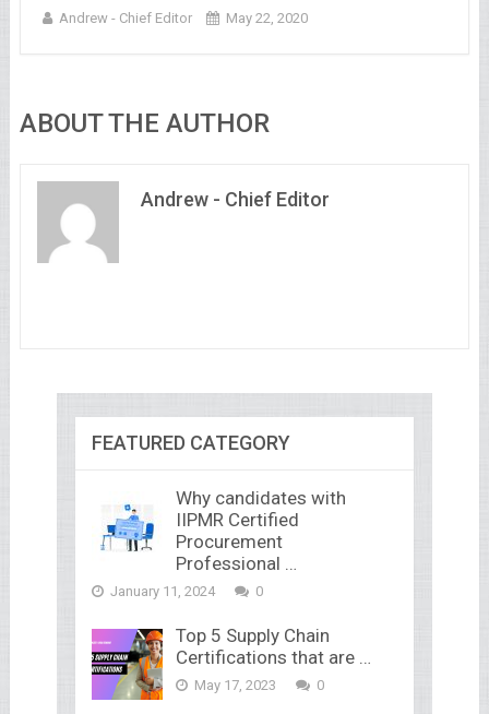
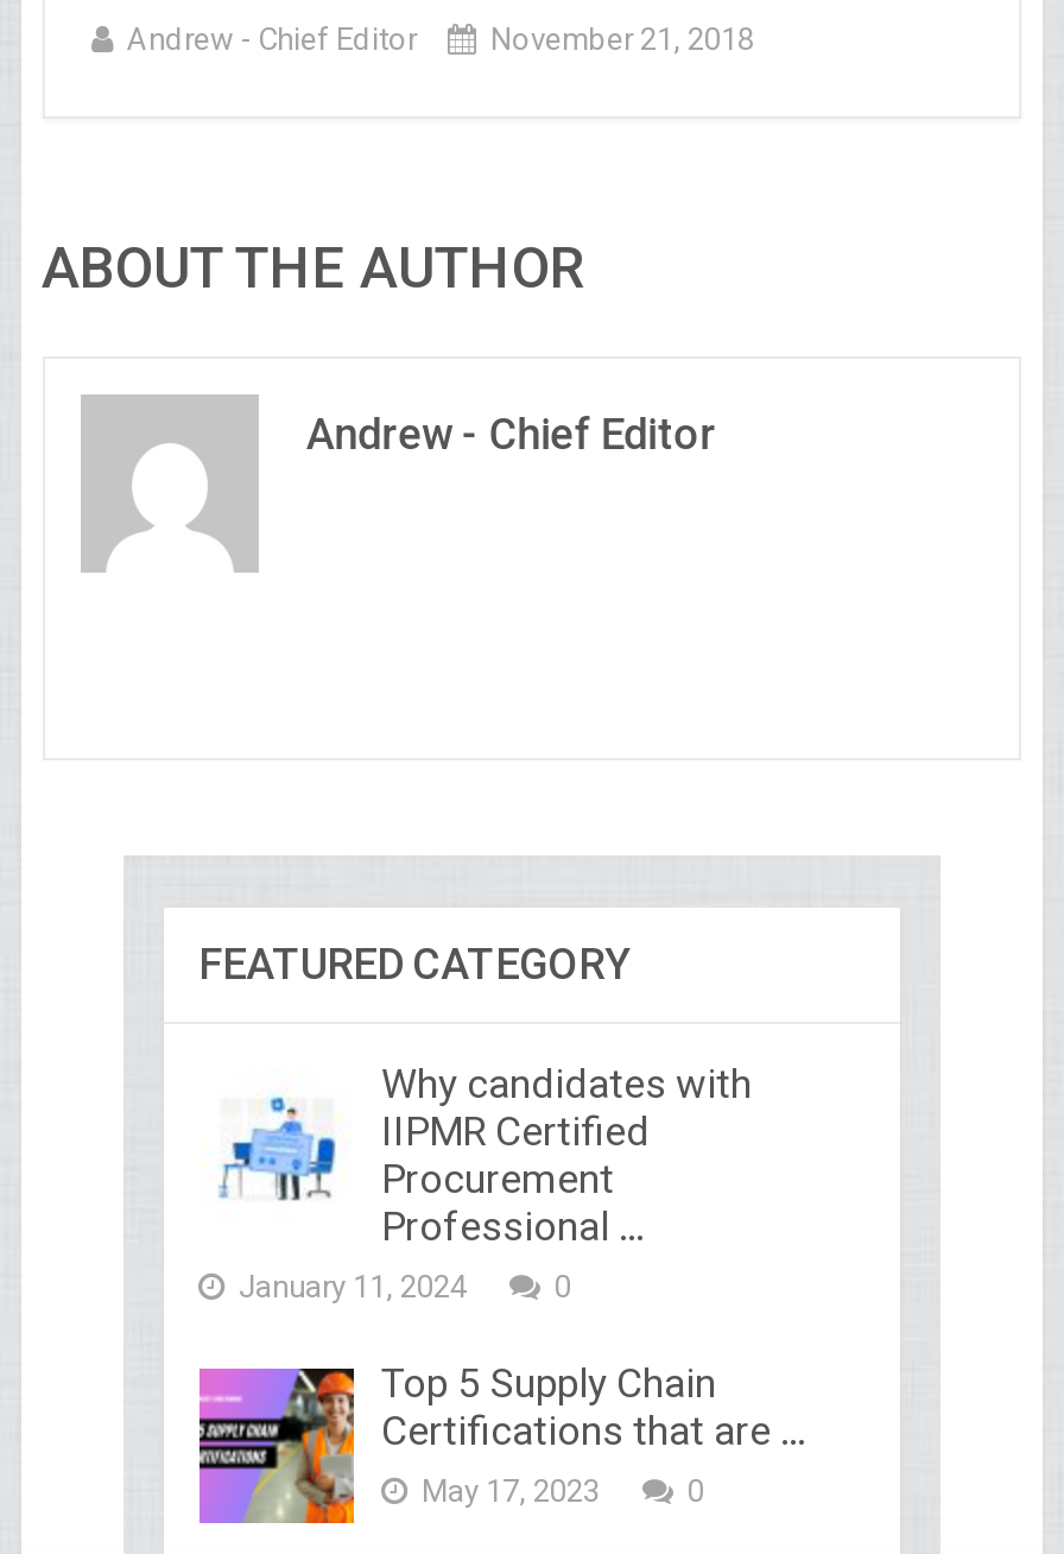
[225,10,307,26] May 22, 2020 -> [490,22,754,58] November 21, 2018

